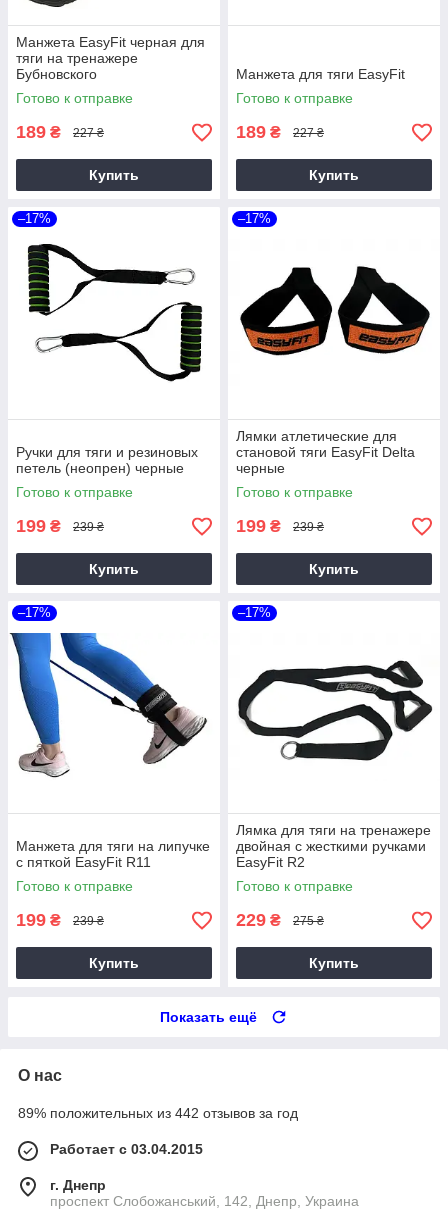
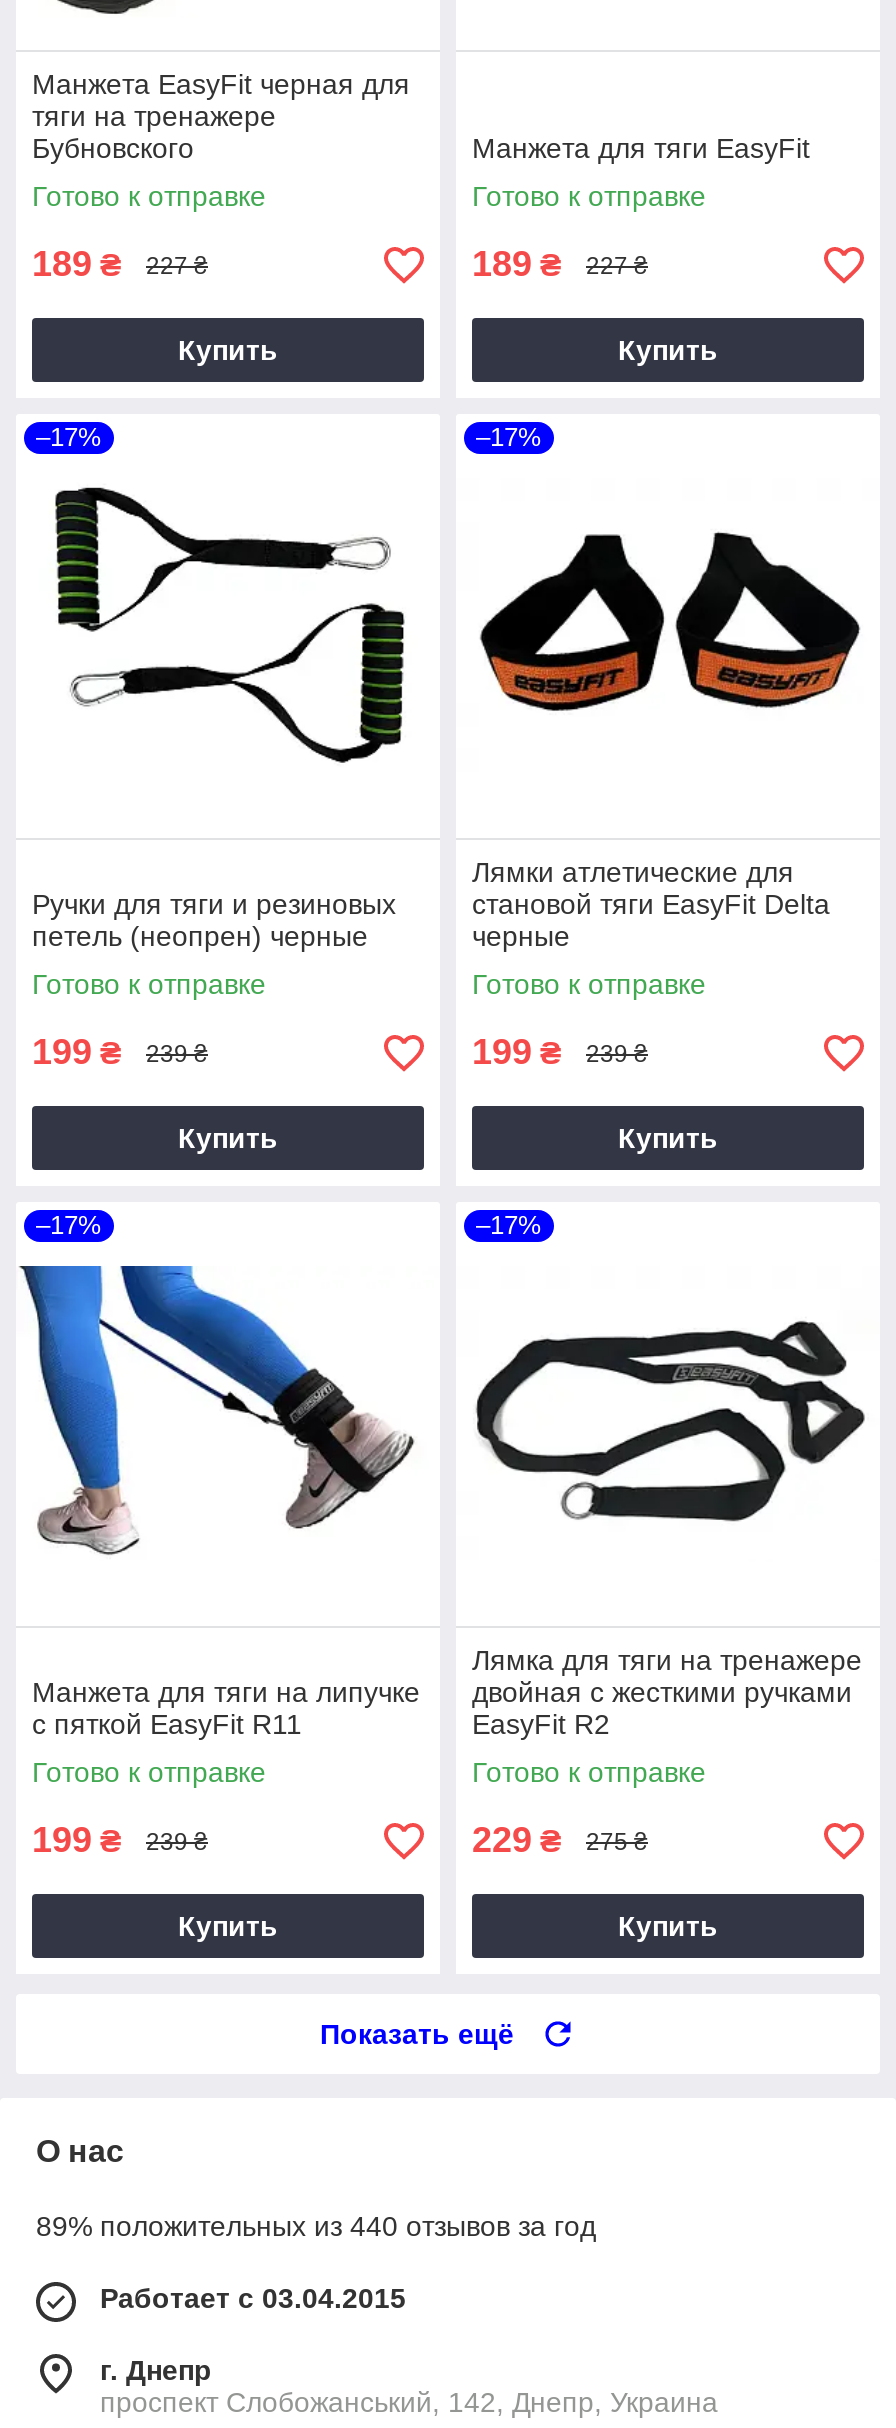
[18,1105,298,1121] 89% положительных из 442 отзывов за год -> [36,2210,596,2242] 89% положительных из 440 отзывов за год

